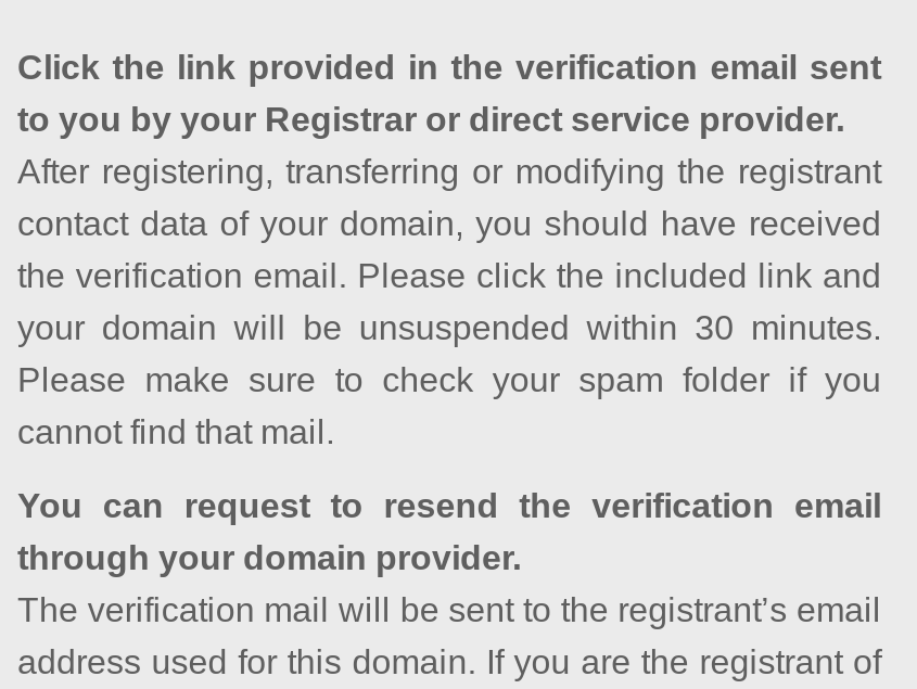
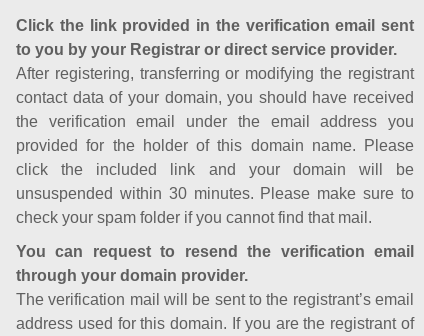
[17,257,881,450] the verification email. Please click the included link and | your domain will be unsuspended within 30 minutes. | Please make sure to check your spam folder if you | cannot find that mail. -> [16,113,414,226] the verification email under the email address you | provided for the holder of this domain name. Please | click the included link and your domain will be | unsuspended within 30 minutes. Please make sure to | check your spam folder if you cannot find that mail.

